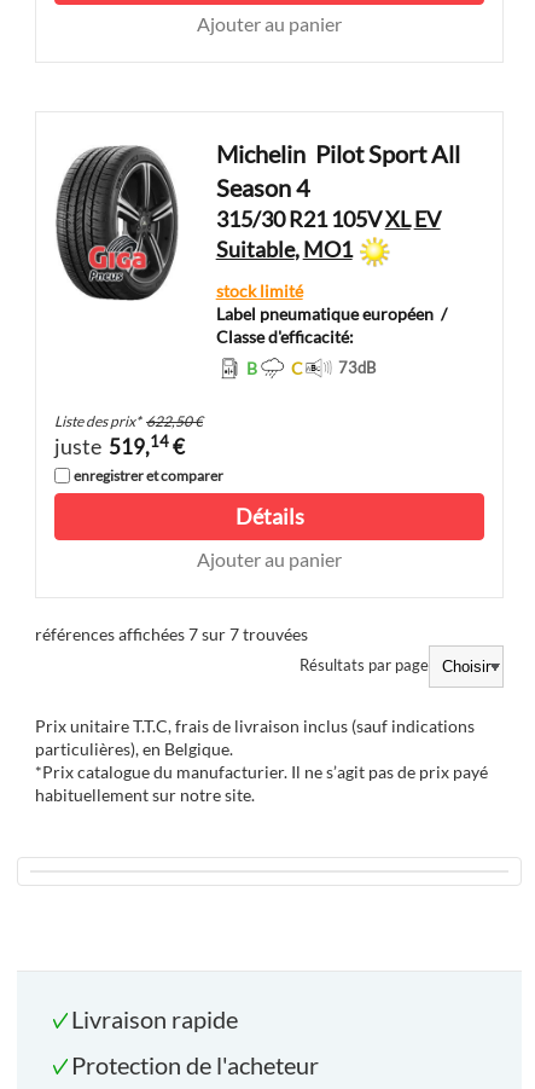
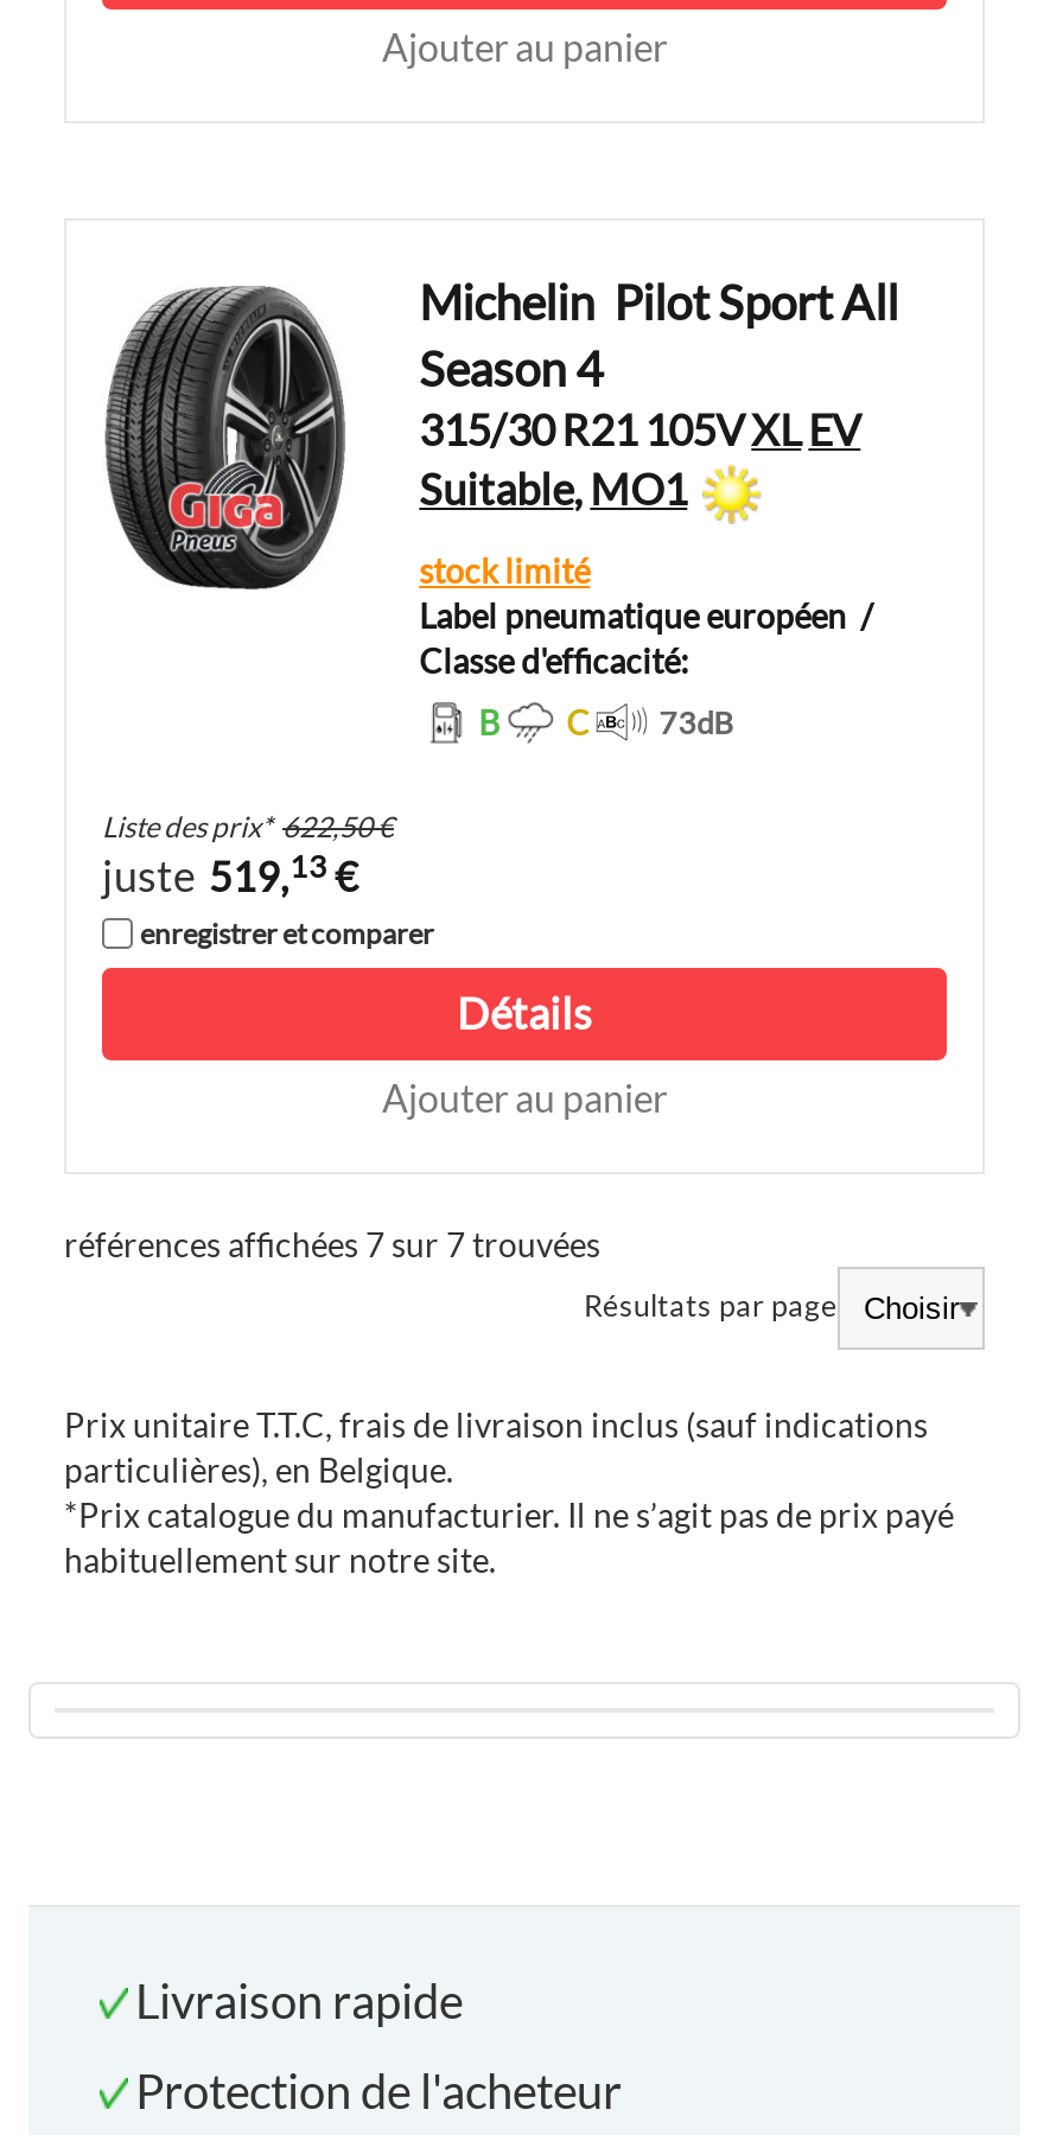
[54,431,185,460] juste 519,14€ -> [102,846,358,902] juste 519,13€

